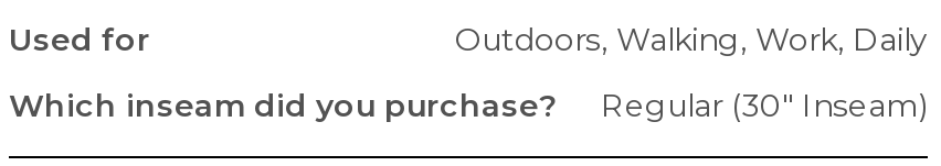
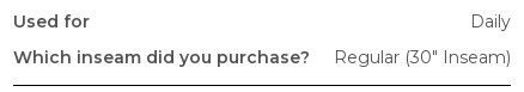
[455,19,928,58] Outdoors, Walking, Work, Daily -> [470,10,511,32] Daily

